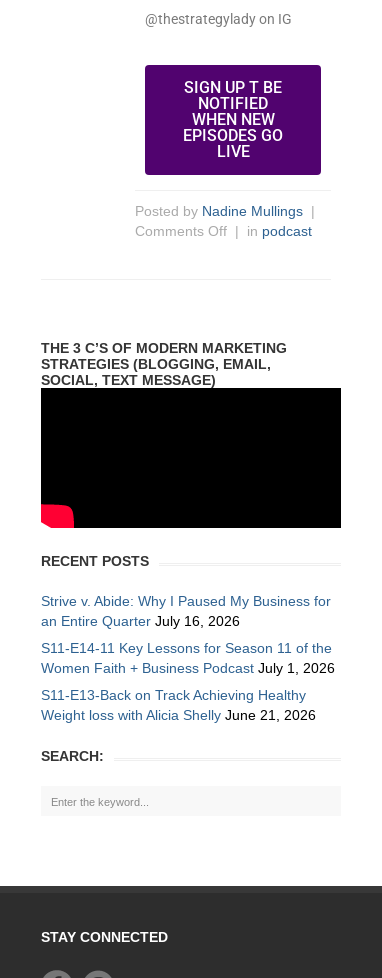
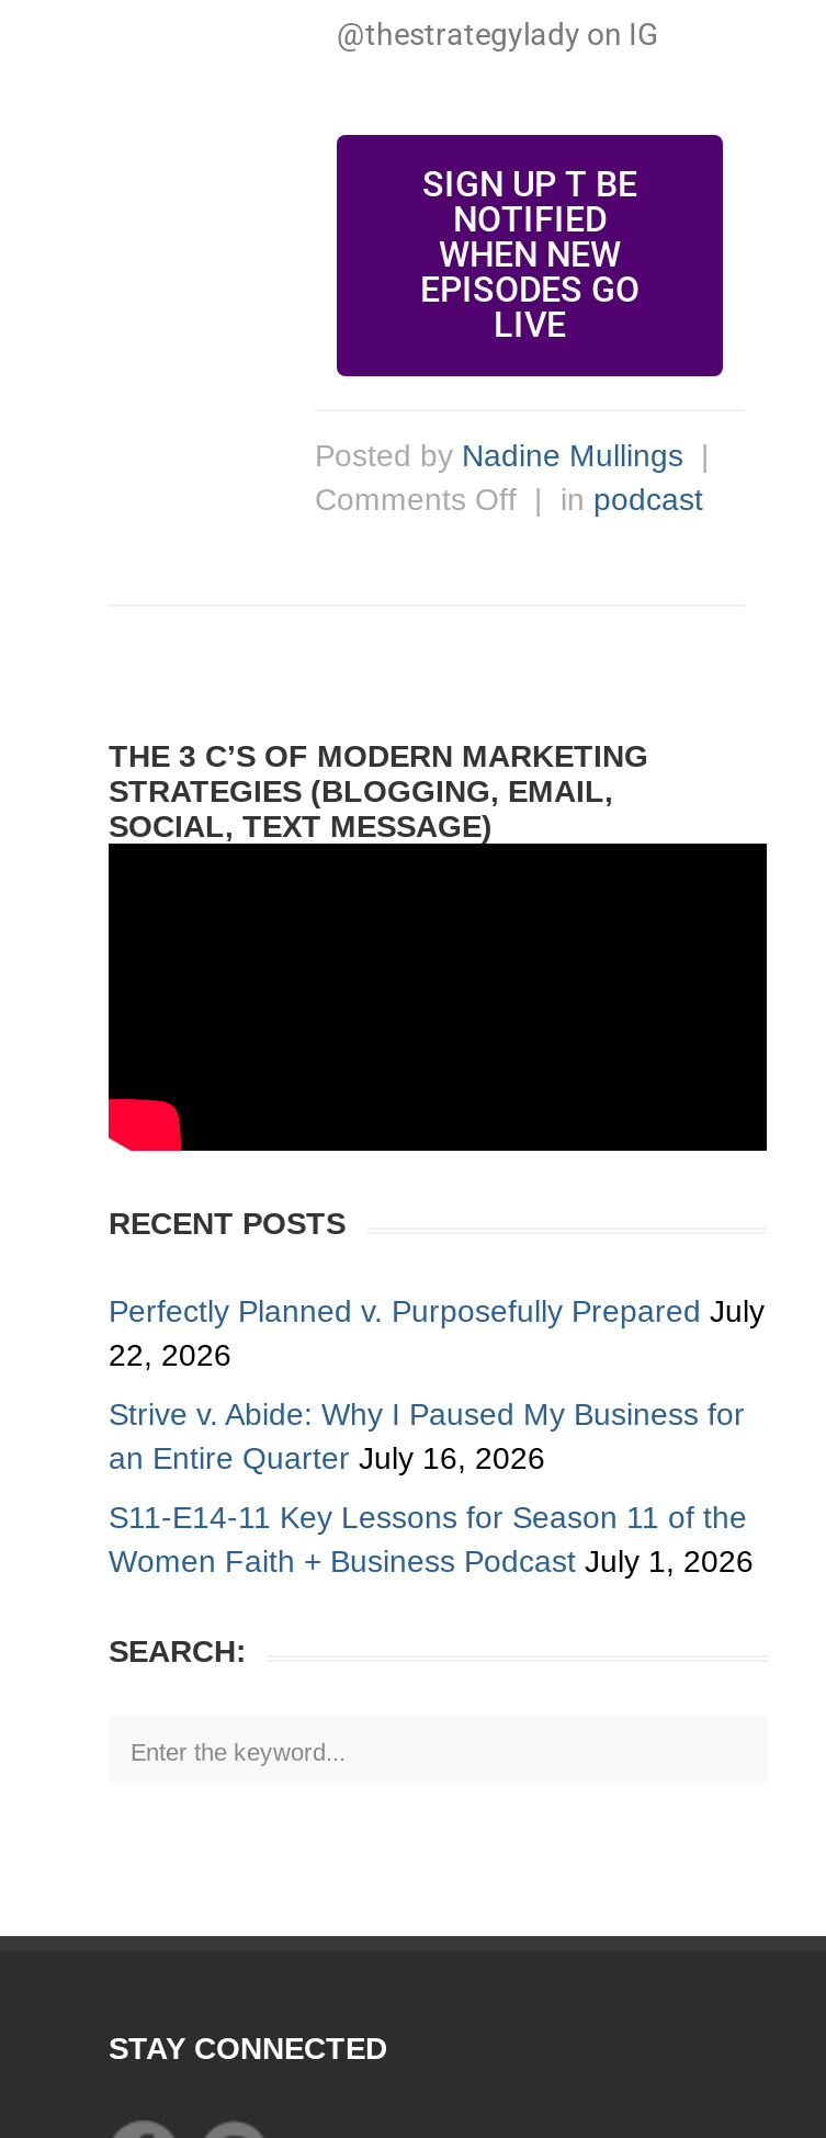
none -> [109,1293,765,1372] Perfectly Planned v. Purposefully Prepared July | 22, 2026
moved [41,593,335,676] -> [109,1396,754,1579]: Strive v. Abide: Why I Paused My Business for | an Entire Quarter July 16, 2026 | S11-E14-11 Key Lessons for Season 11 of the | Women Faith + Business Podcast July 1, 2026
[41,687,316,723] S11-E13-Back on Track Achieving Healthy | Weight loss with Alicia Shelly June 21, 2026 -> none

